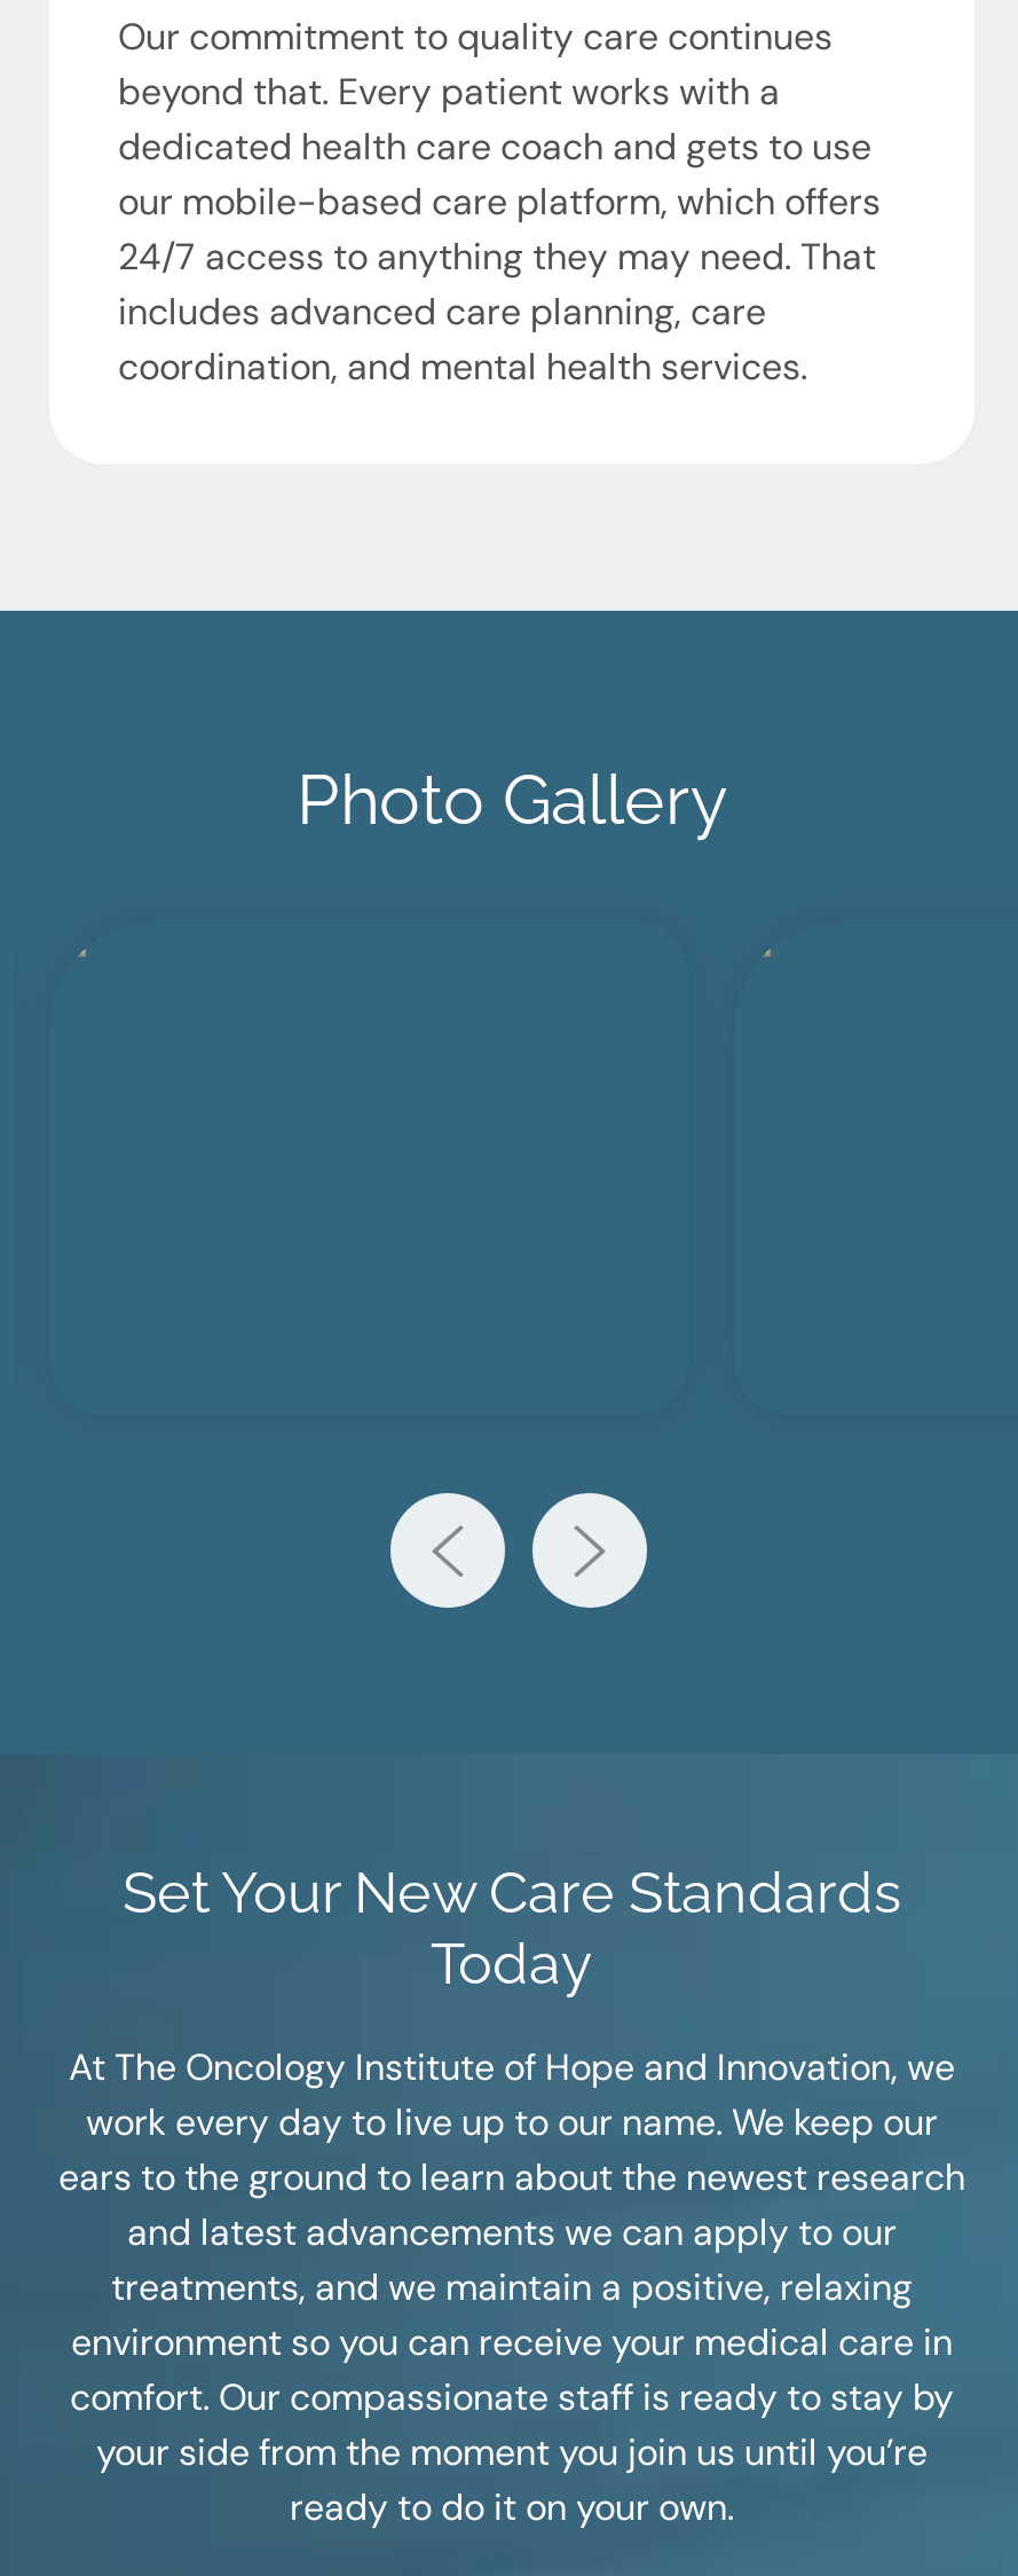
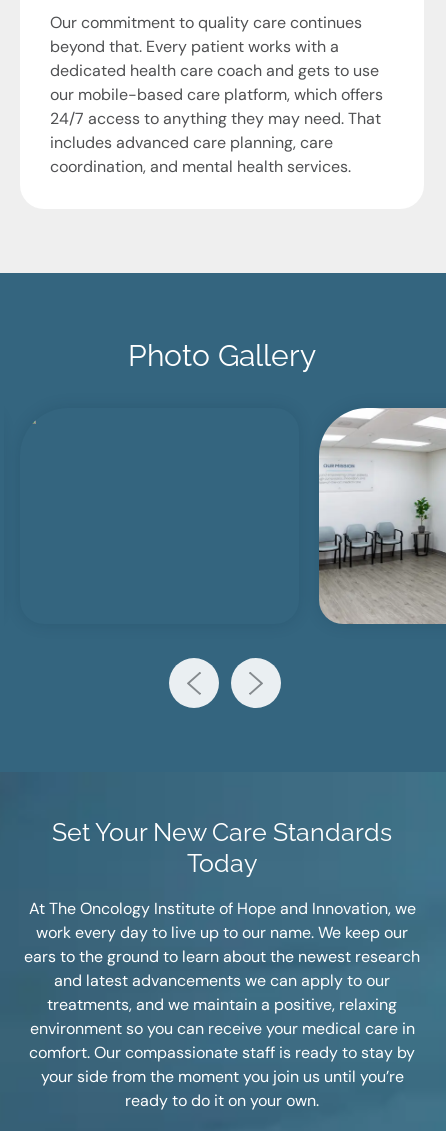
none -> [318,407,443,625] [image]

